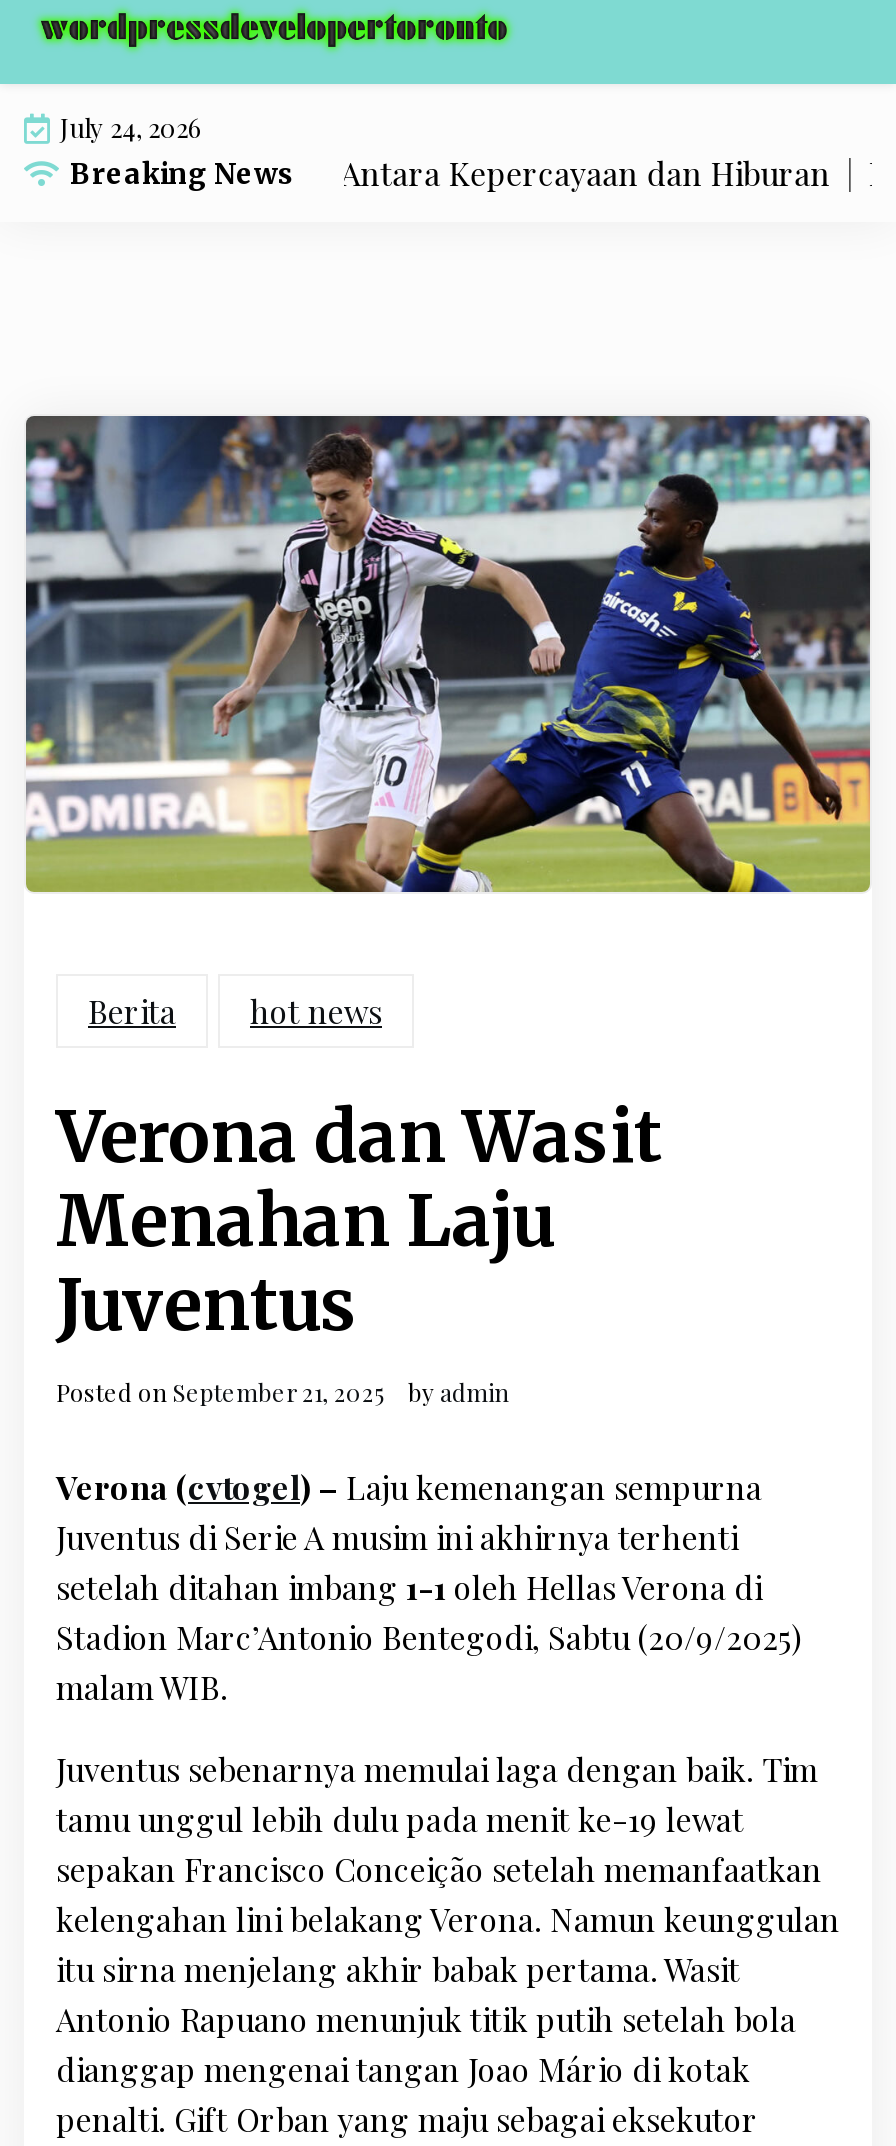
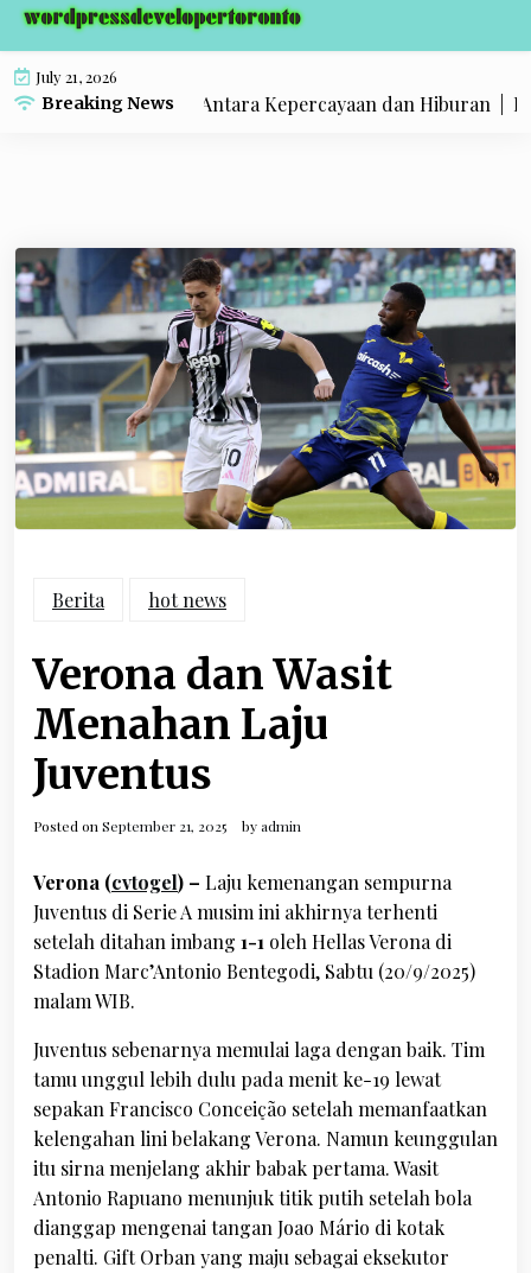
[60,111,202,145] July 24, 2026 -> [36,66,117,86] July 21, 2026

